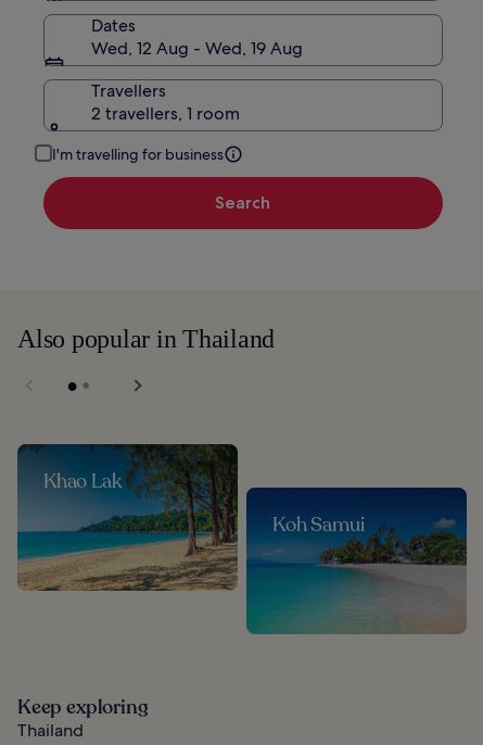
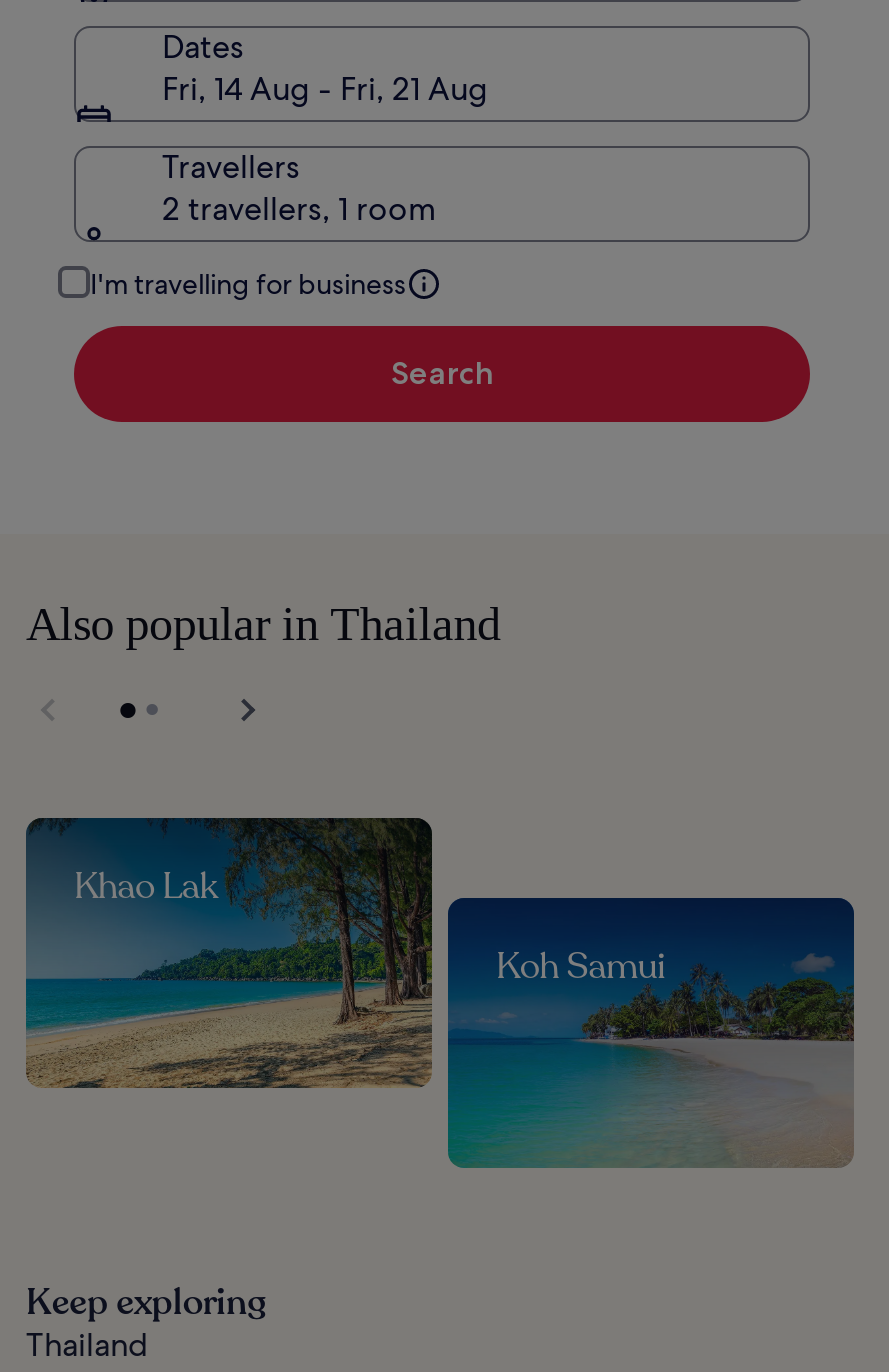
[91,36,303,59] Wed, 12 Aug - Wed, 19 Aug -> [162,67,488,109] Fri, 14 Aug - Fri, 21 Aug

